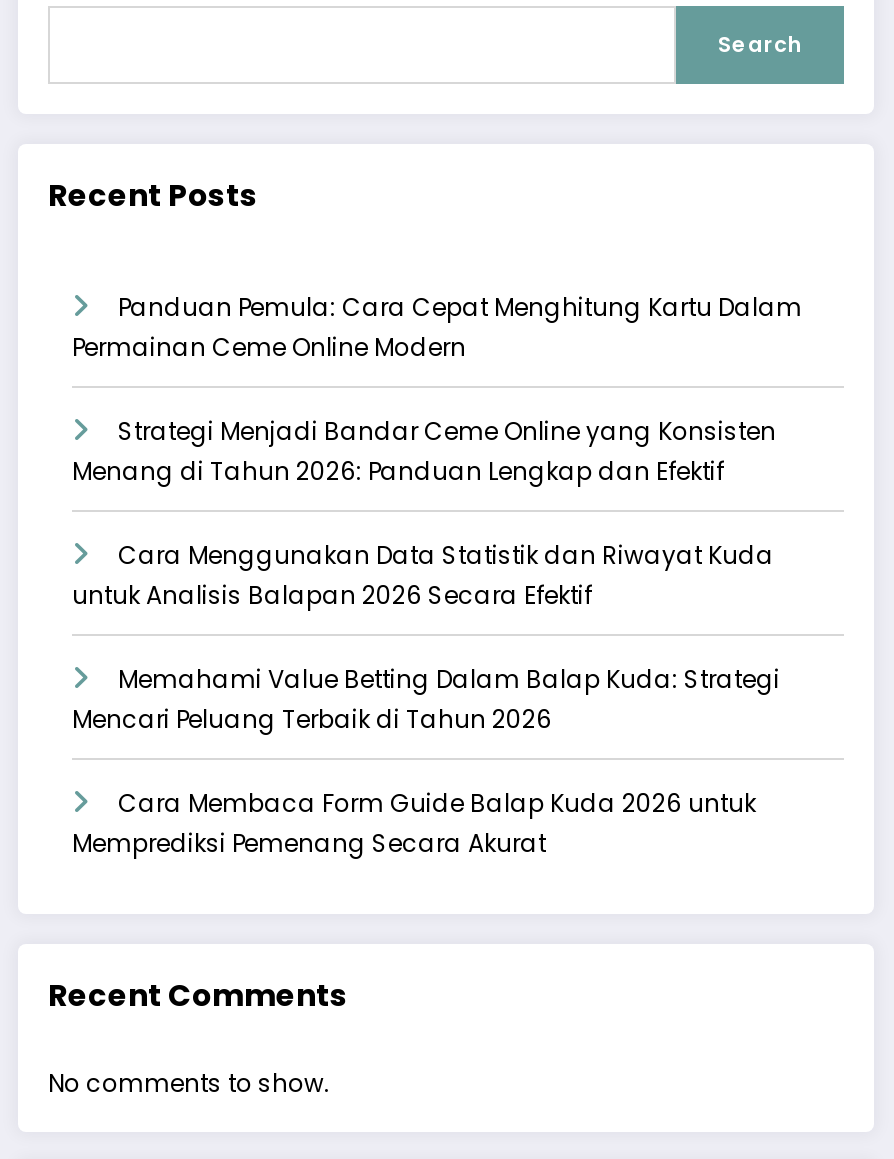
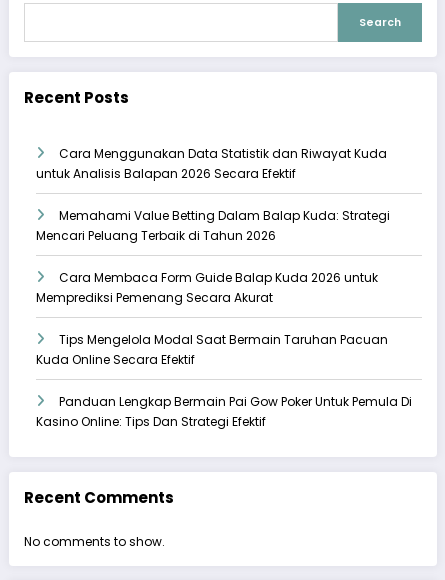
[72,290,802,488] Panduan Pemula: Cara Cepat Menghitung Kartu Dalam | Permainan Ceme Online Modern | Strategi Menjadi Bandar Ceme Online yang Konsisten | Menang di Tahun 2026: Panduan Lengkap dan Efektif -> none
moved [72,538,780,860] -> [36,145,390,306]: Cara Menggunakan Data Statistik dan Riwayat Kuda | untuk Analisis Balapan 2026 Secara Efektif | Memahami Value Betting Dalam Balap Kuda: Strategi | Mencari Peluang Terbaik di Tahun 2026 | Cara Membaca Form Guide Balap Kuda 2026 untuk | Memprediksi Pemenang Secara Akurat
none -> [36,331,412,430] Tips Mengelola Modal Saat Bermain Taruhan Pacuan | Kuda Online Secara Efektif | Panduan Lengkap Bermain Pai Gow Poker Untuk Pemula Di | Kasino Online: Tips Dan Strategi Efektif

